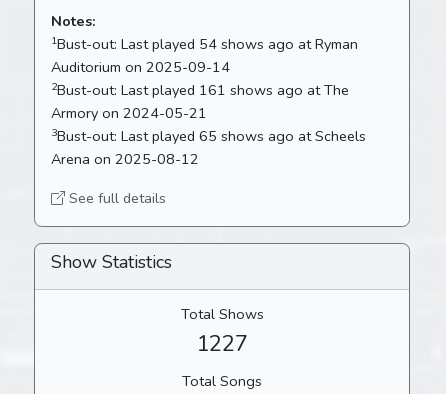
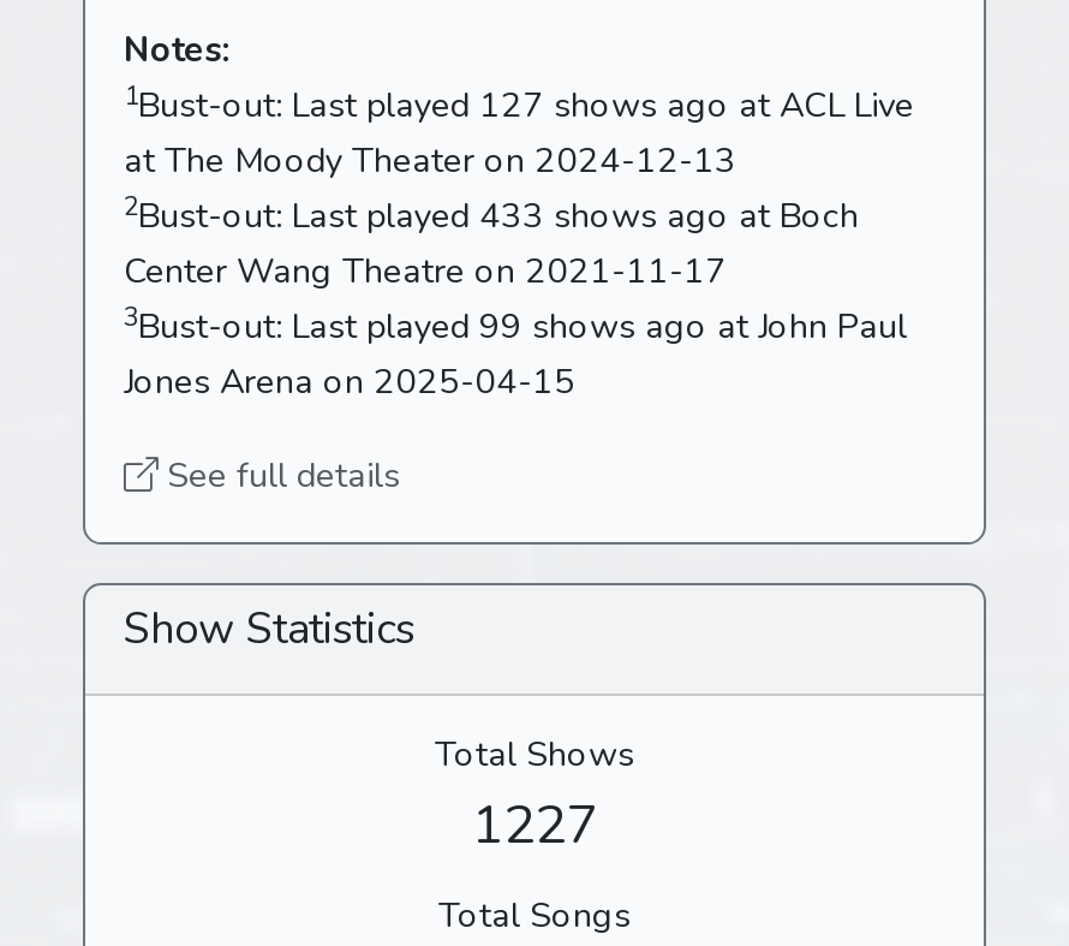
[51,33,366,169] 1Bust-out: Last played 54 shows ago at Ryman | Auditorium on 2025-09-14 | 2Bust-out: Last played 161 shows ago at The | Armory on 2024-05-21 | 3Bust-out: Last played 65 shows ago at Scheels | Arena on 2025-08-12 -> [124,78,914,406] 1Bust-out: Last played 127 shows ago at ACL Live | at The Moody Theater on 2024-12-13 | 2Bust-out: Last played 433 shows ago at Boch | Center Wang Theatre on 2021-11-17 | 3Bust-out: Last played 99 shows ago at John Paul | Jones Arena on 2025-04-15

